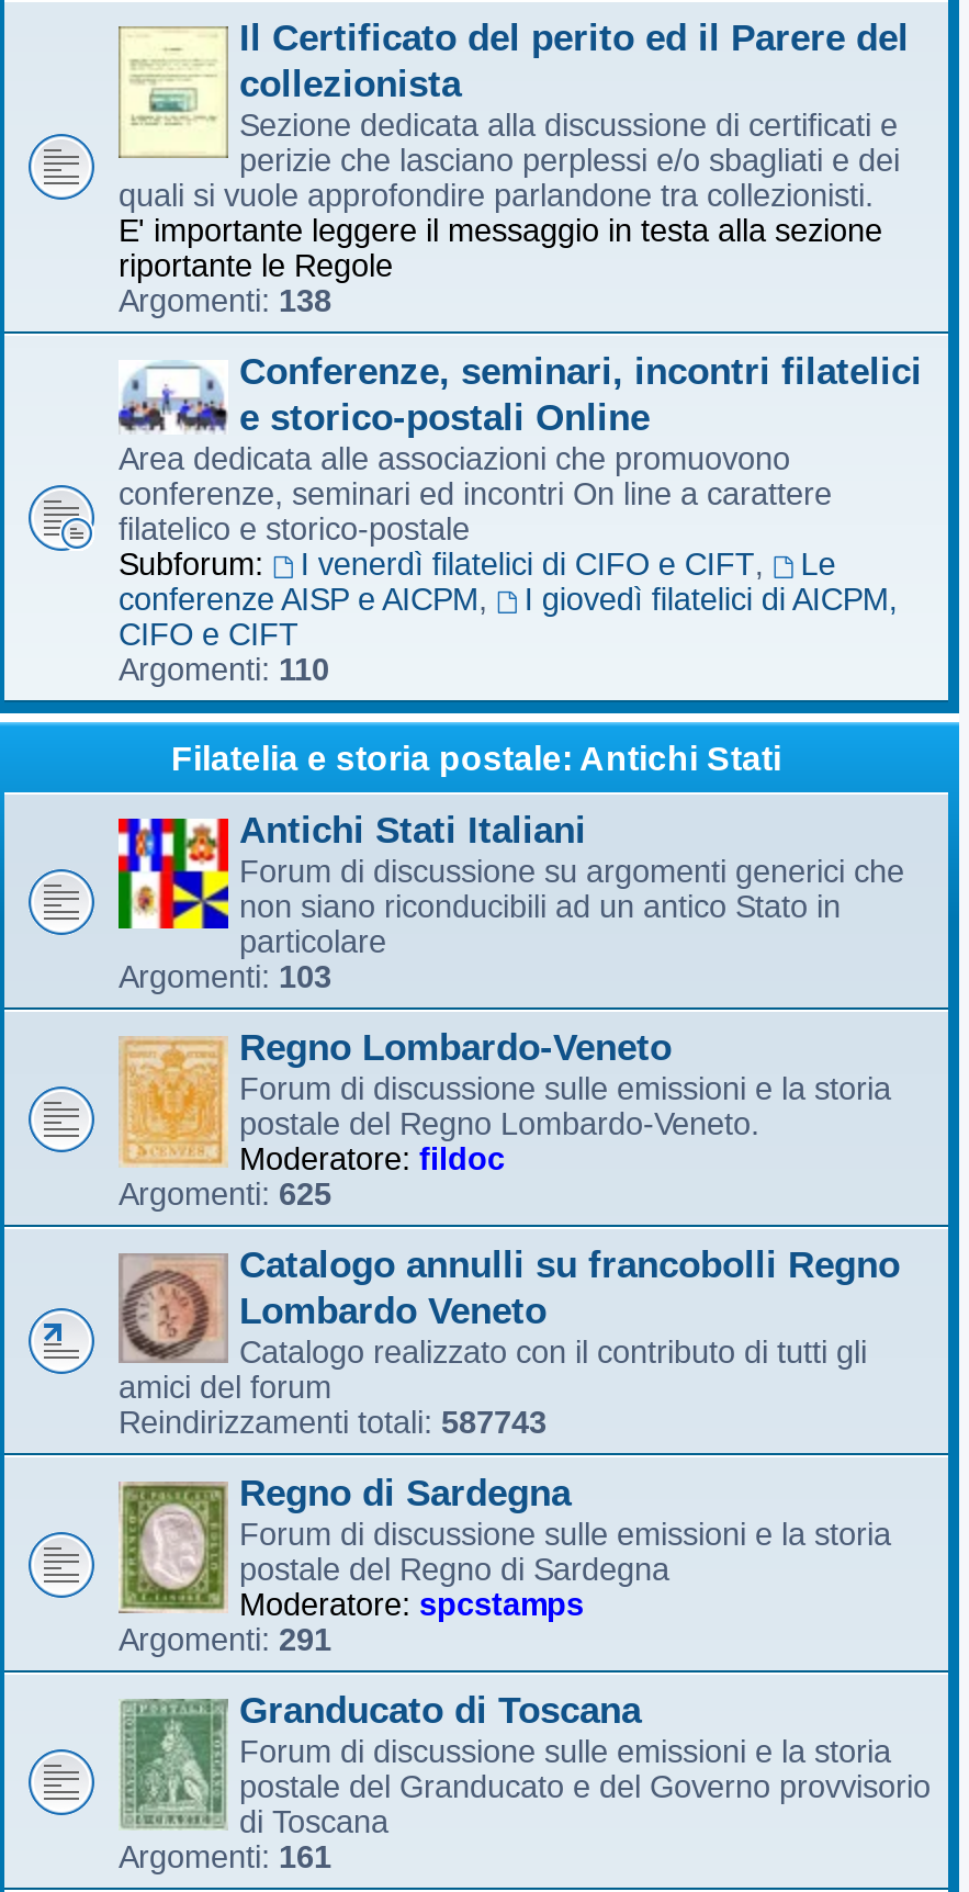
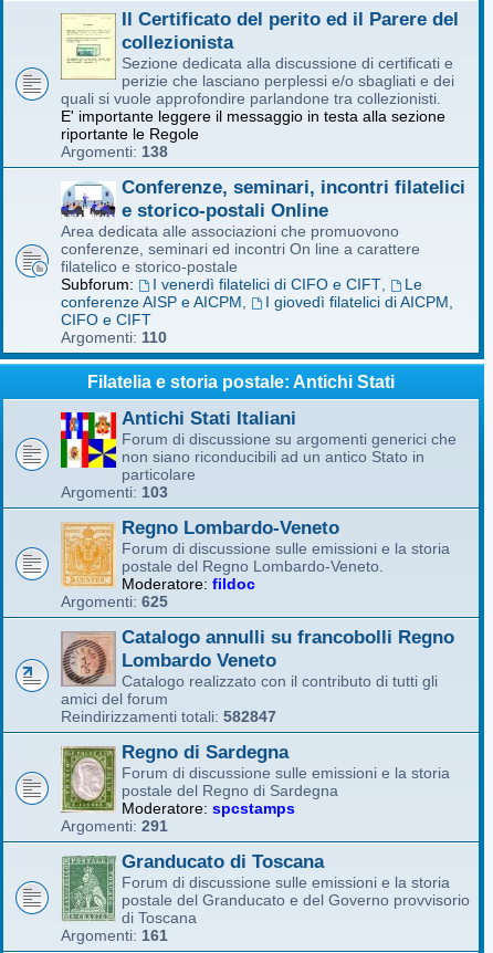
[119,1405,547,1440] Reindirizzamenti totali: 587743 -> [61,708,276,725] Reindirizzamenti totali: 582847

